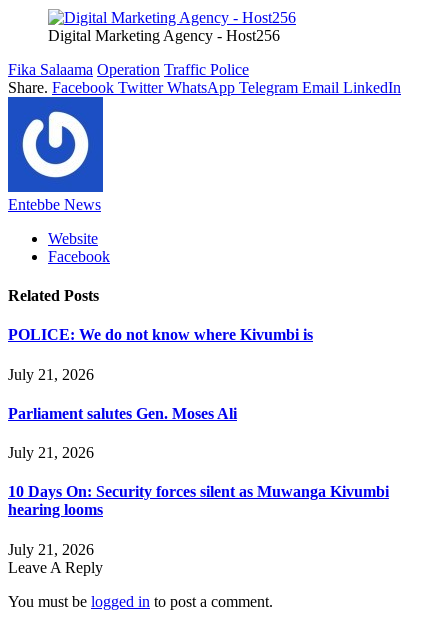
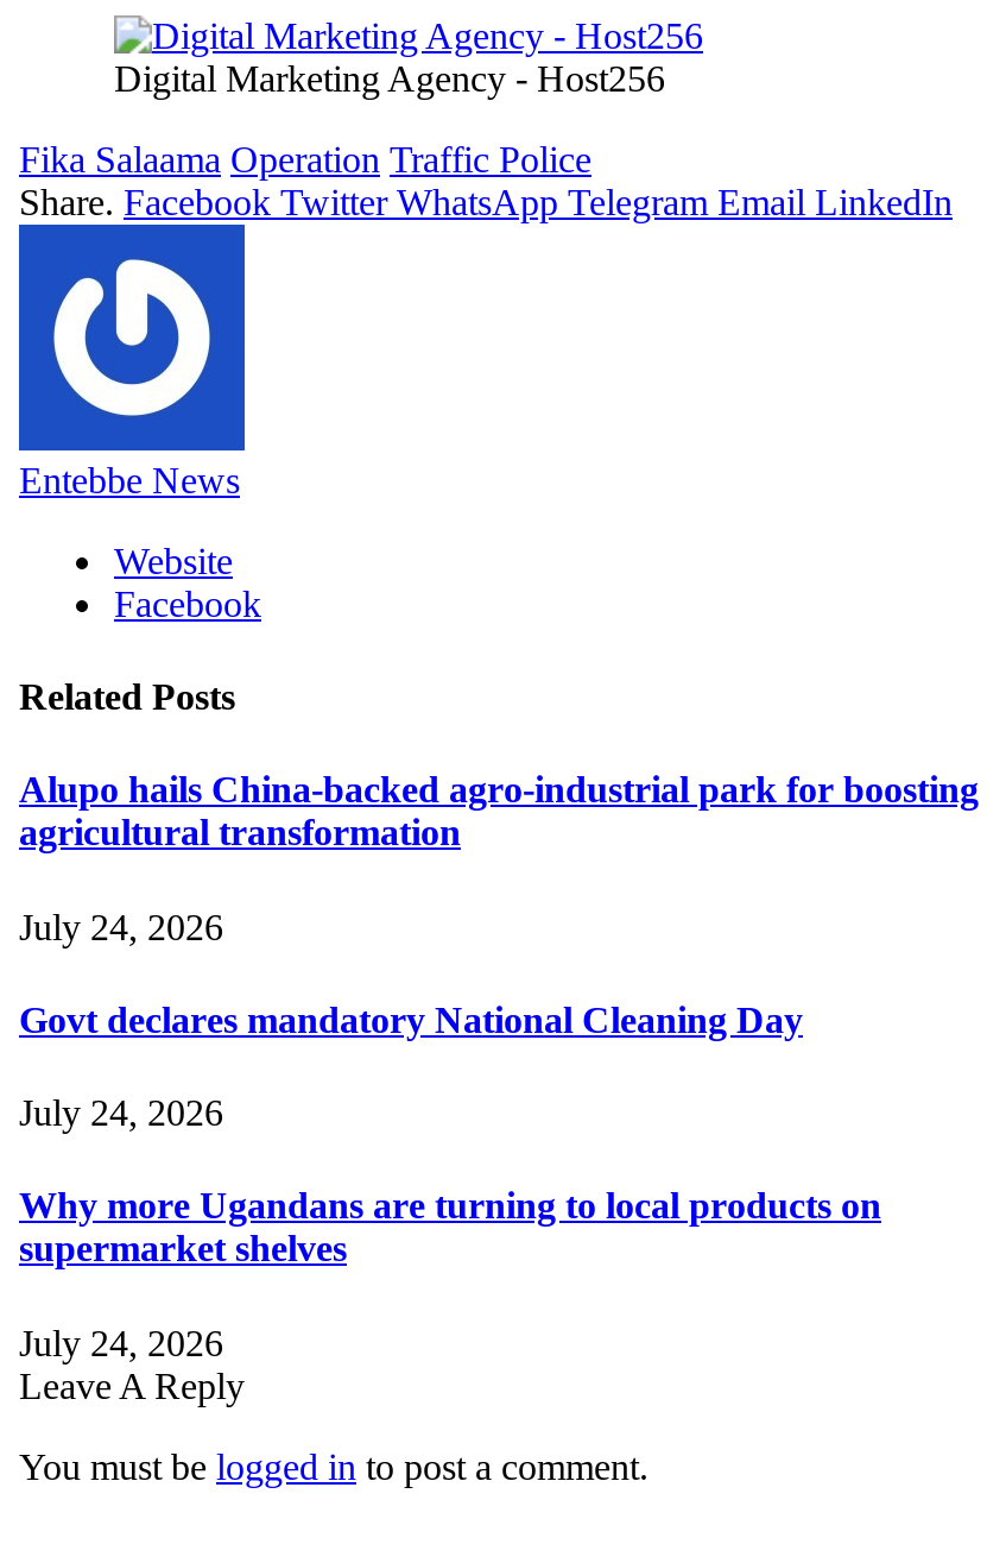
[8,326,313,343] POLICE: We do not know where Kivumbi is -> [19,770,979,853] Alupo hails China-backed agro-industrial park for boosting | agricultural transformation
[8,366,94,383] July 21, 2026 -> [19,906,223,947] July 24, 2026
[8,405,237,422] Parliament salutes Gen. Moses Ali -> [19,999,803,1040] Govt declares mandatory National Cleaning Day
[8,444,94,461] July 21, 2026 -> [19,1093,223,1133] July 24, 2026
[8,483,389,518] 10 Days On: Security forces silent as Muwanga Kivumbi | hearing looms -> [19,1186,881,1269] Why more Ugandans are turning to local products on | supermarket shelves
[8,541,94,558] July 21, 2026 -> [19,1322,223,1363] July 24, 2026

